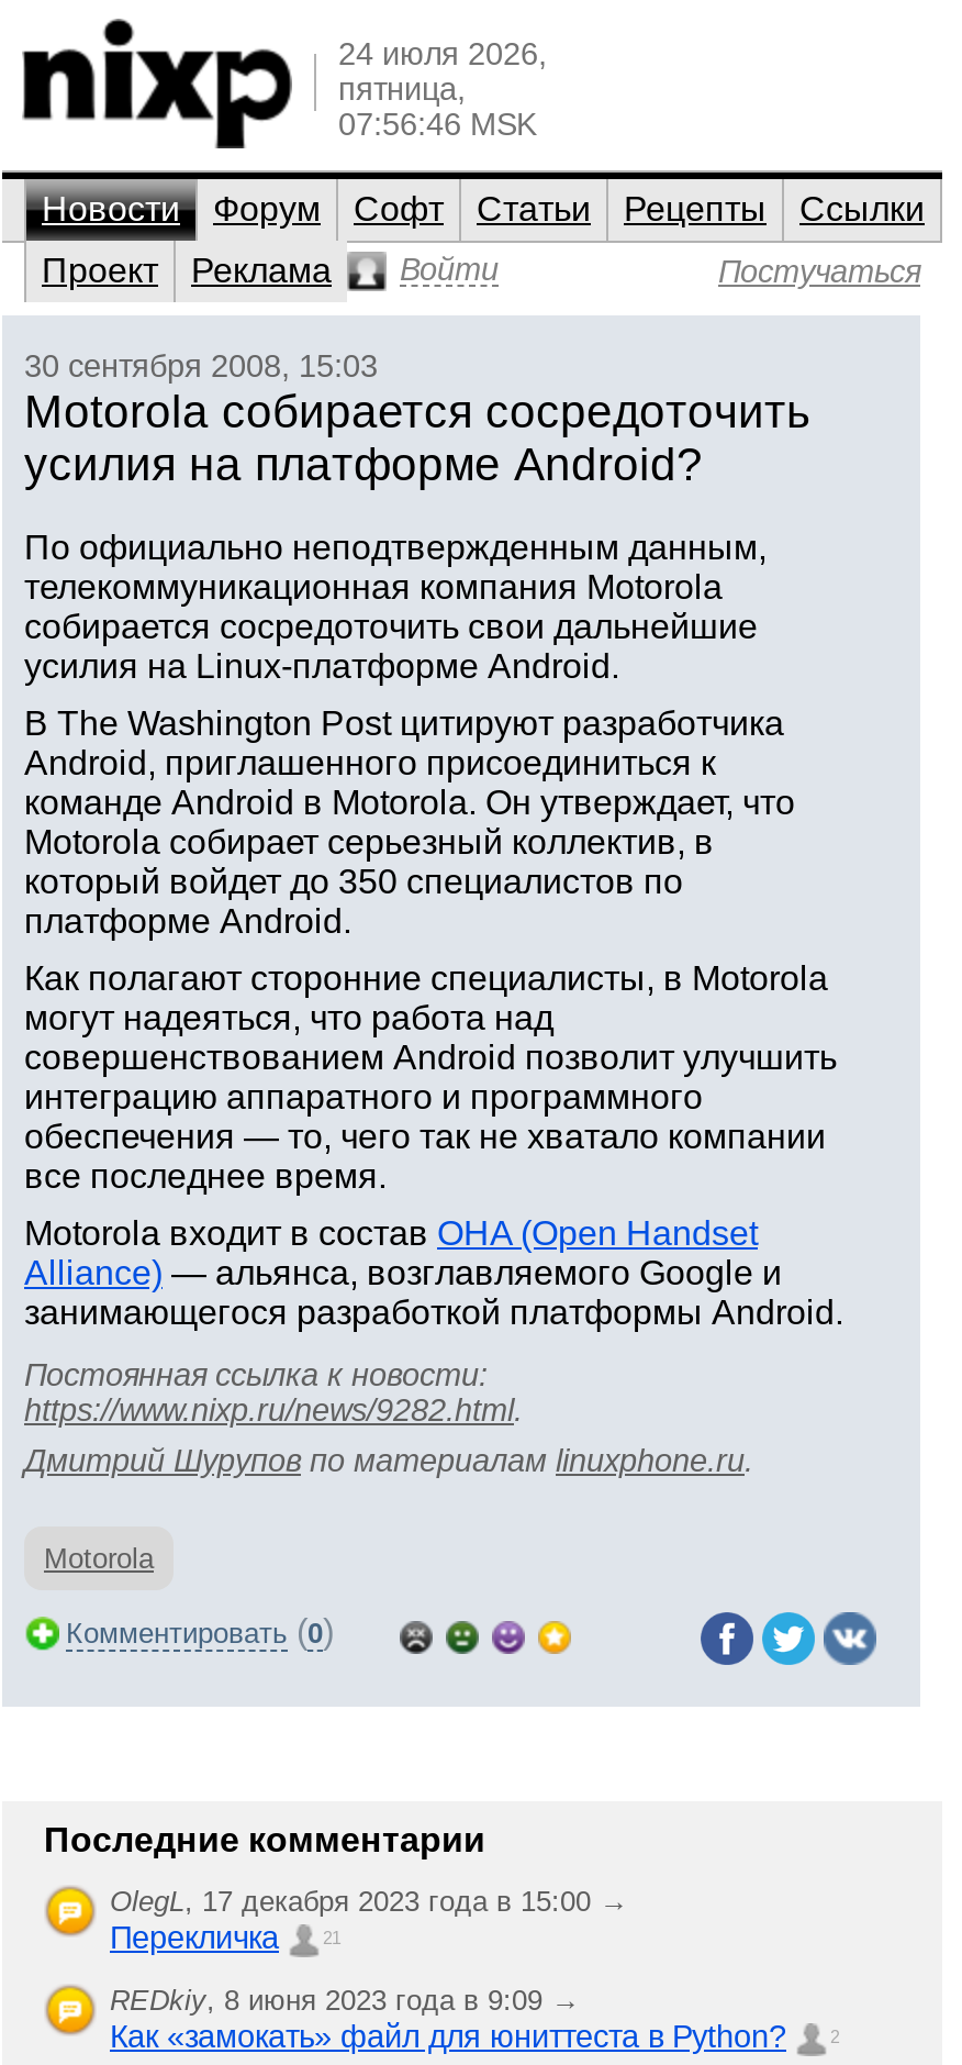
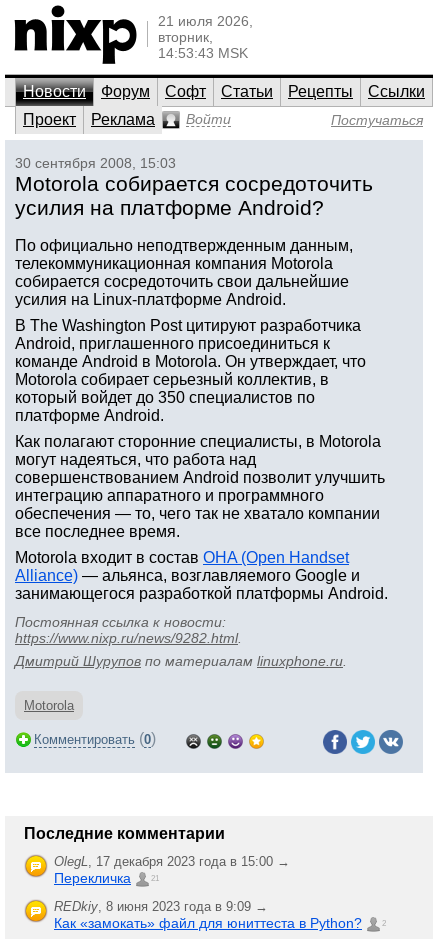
[338,36,547,142] 24 июля 2026, | пятница, | 07:56:46 MSK -> [158,13,253,61] 21 июля 2026, | вторник, | 14:53:43 MSK

